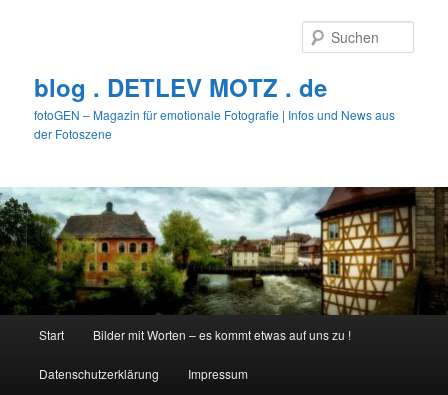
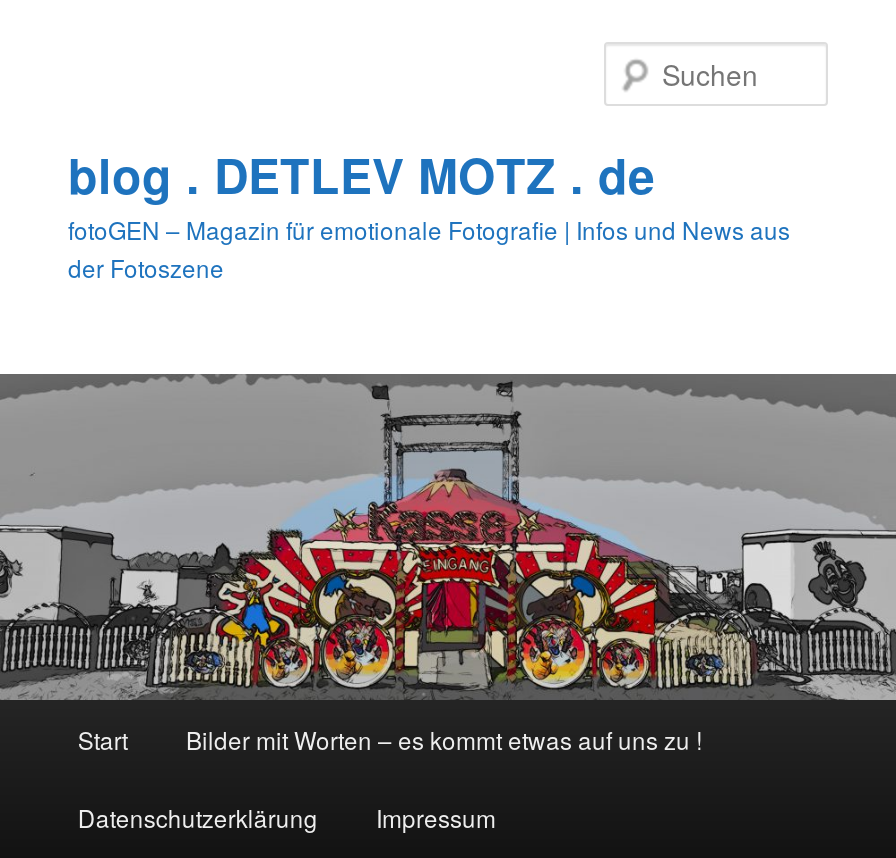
[3,186,445,315] [image] -> [6,372,890,702] [image]

